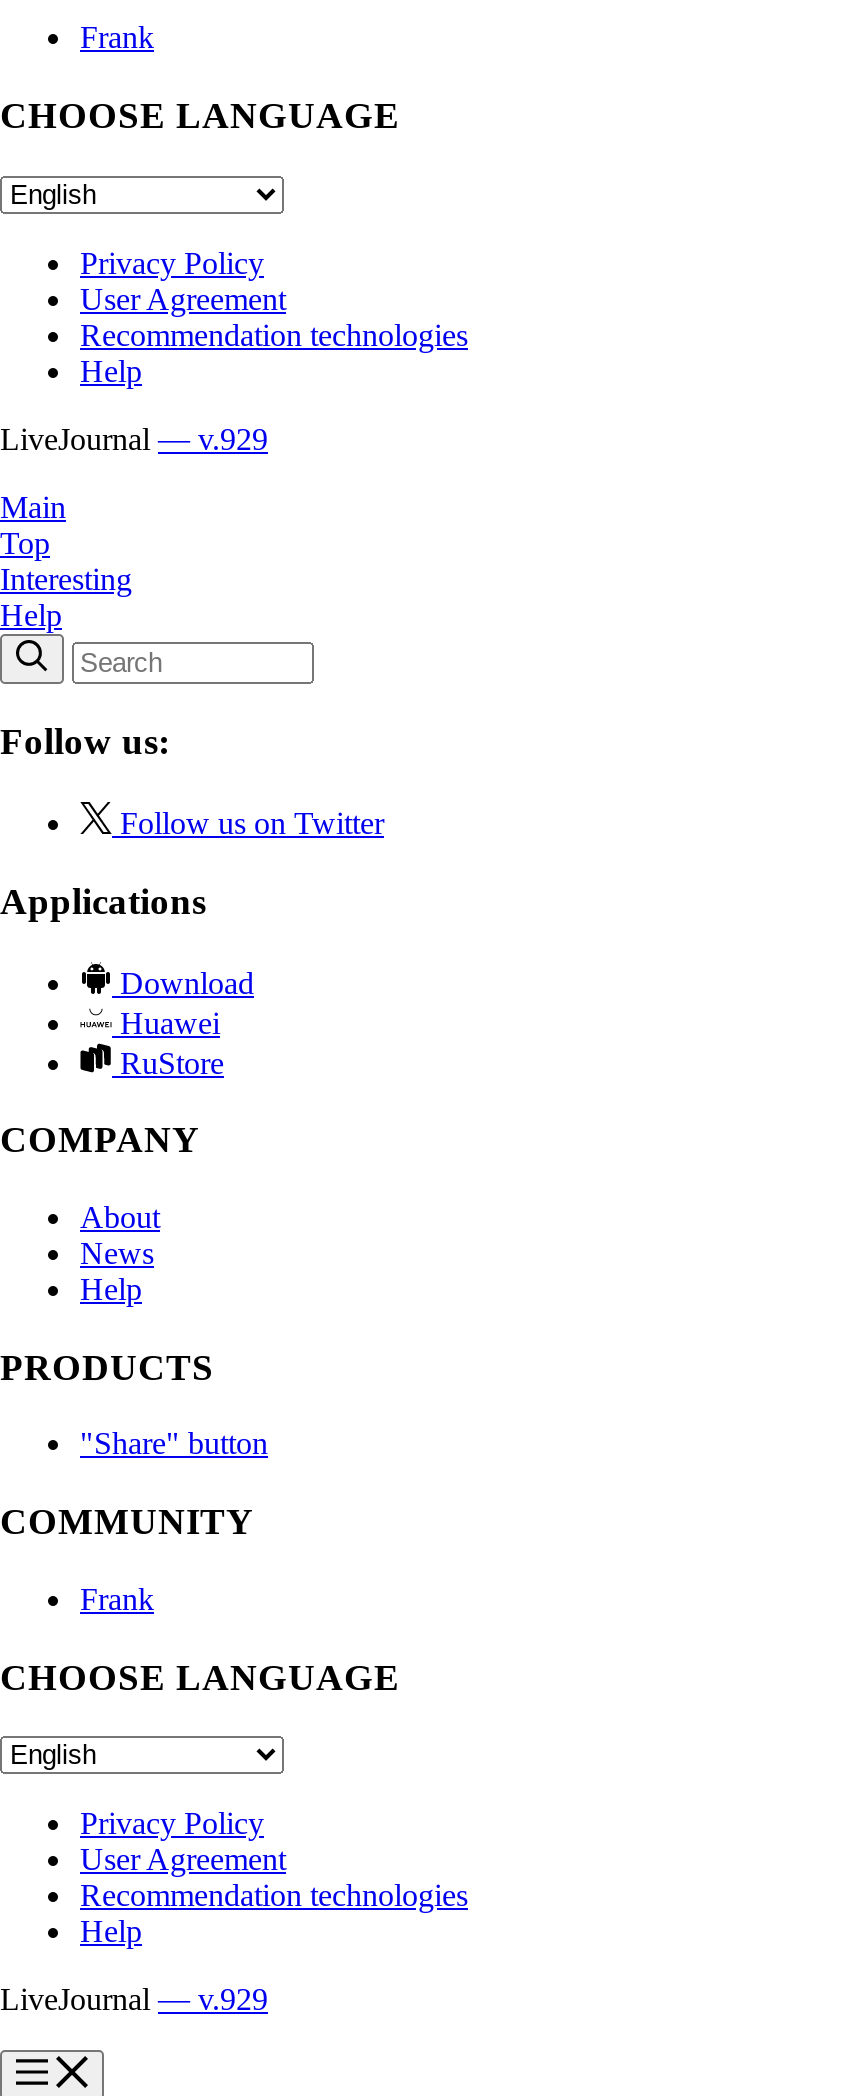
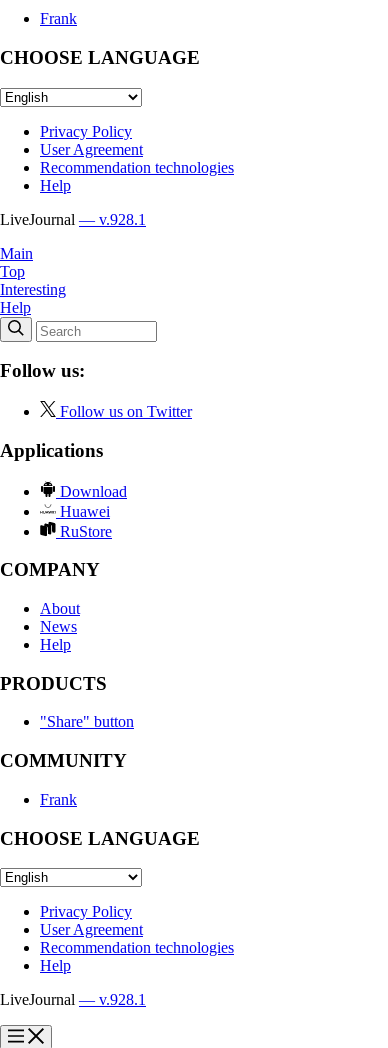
[0,421,268,455] LiveJournal — v.929 -> [0,211,146,228] LiveJournal — v.928.1
[0,1982,268,2016] LiveJournal — v.929 -> [0,991,146,1008] LiveJournal — v.928.1

